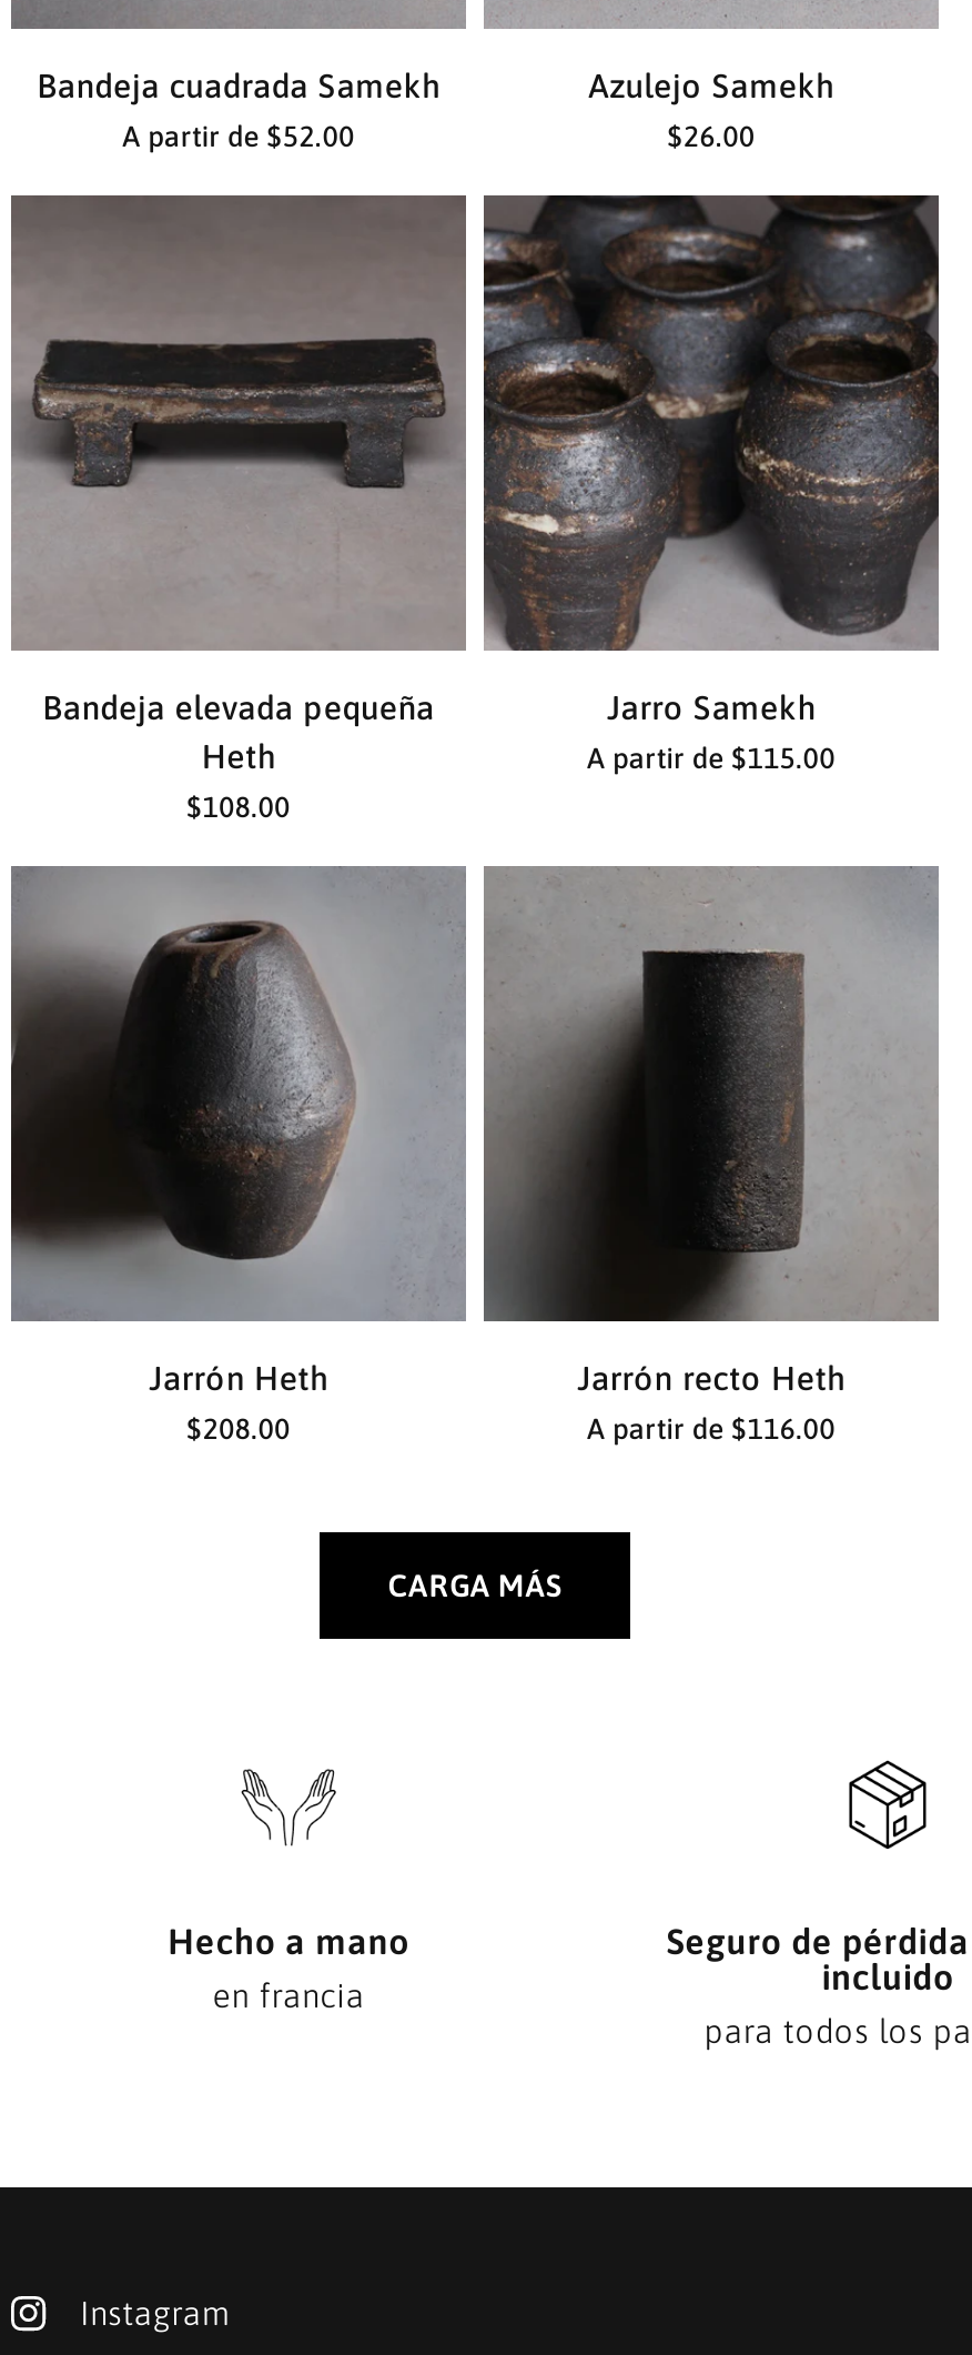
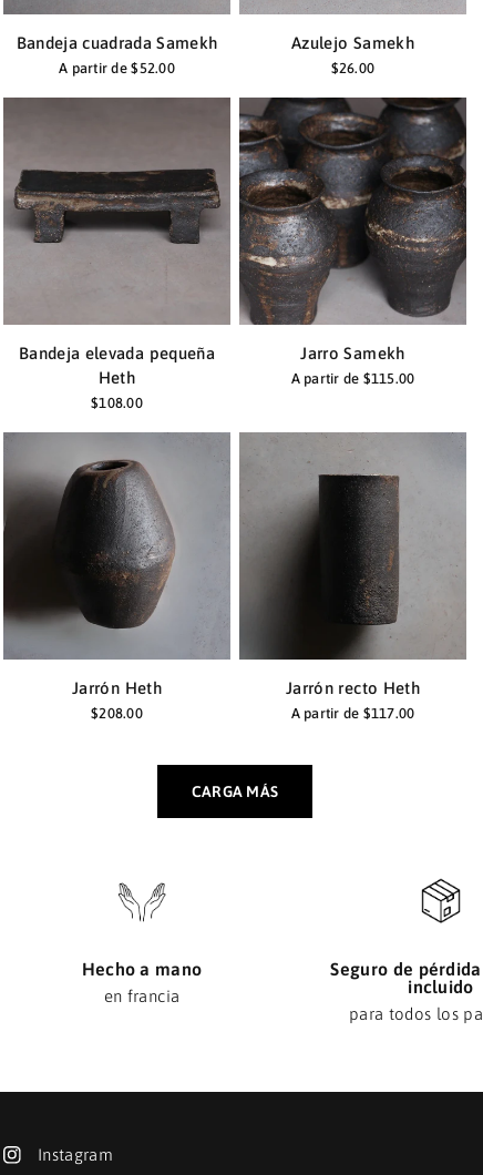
[587,1413,836,1446] A partir de $116.00 -> [291,705,415,722] A partir de $117.00

